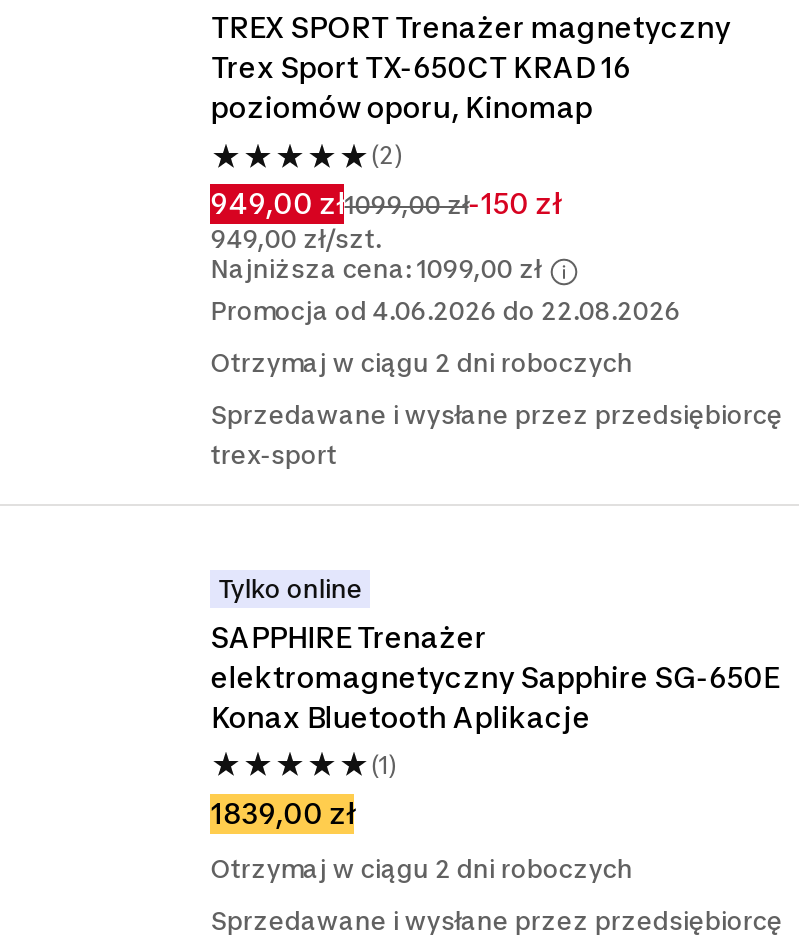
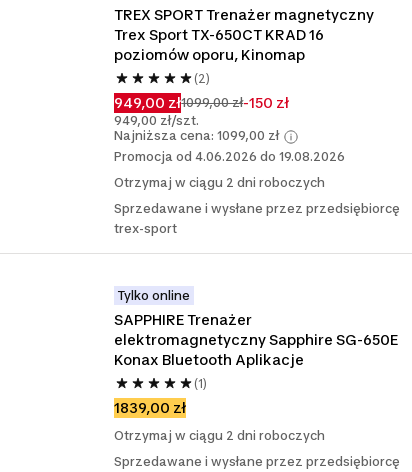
[211,296,681,326] Promocja od 4.06.2026 do 22.08.2026 -> [114,149,345,164] Promocja od 4.06.2026 do 19.08.2026

